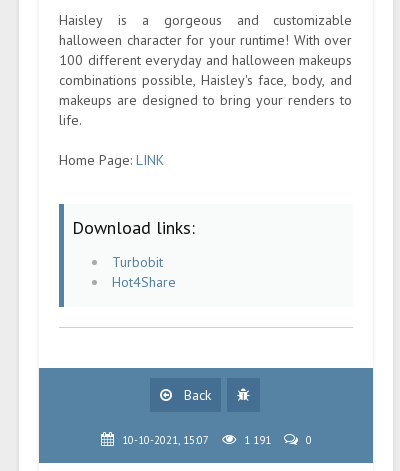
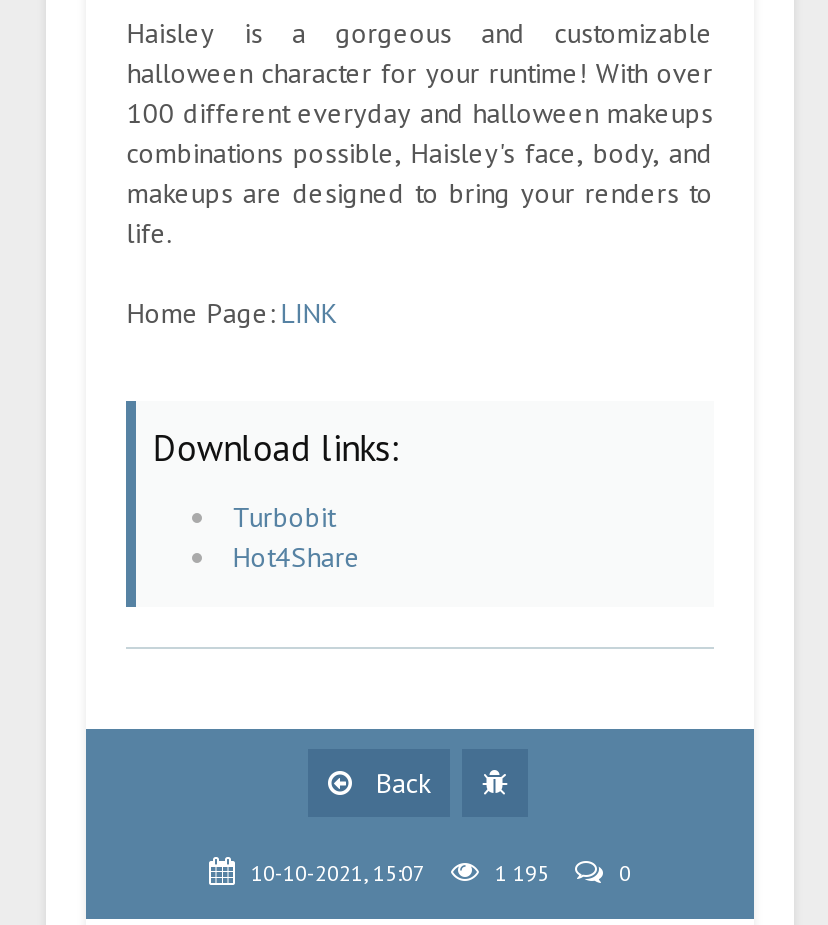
[240,433,273,447] 1 191 -> [489,859,555,887] 1 195

